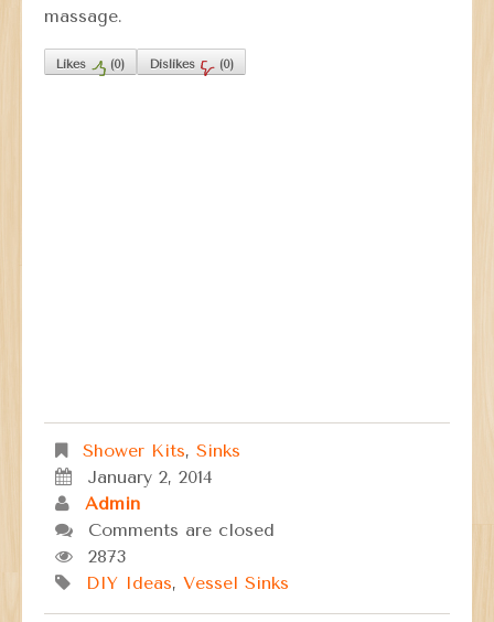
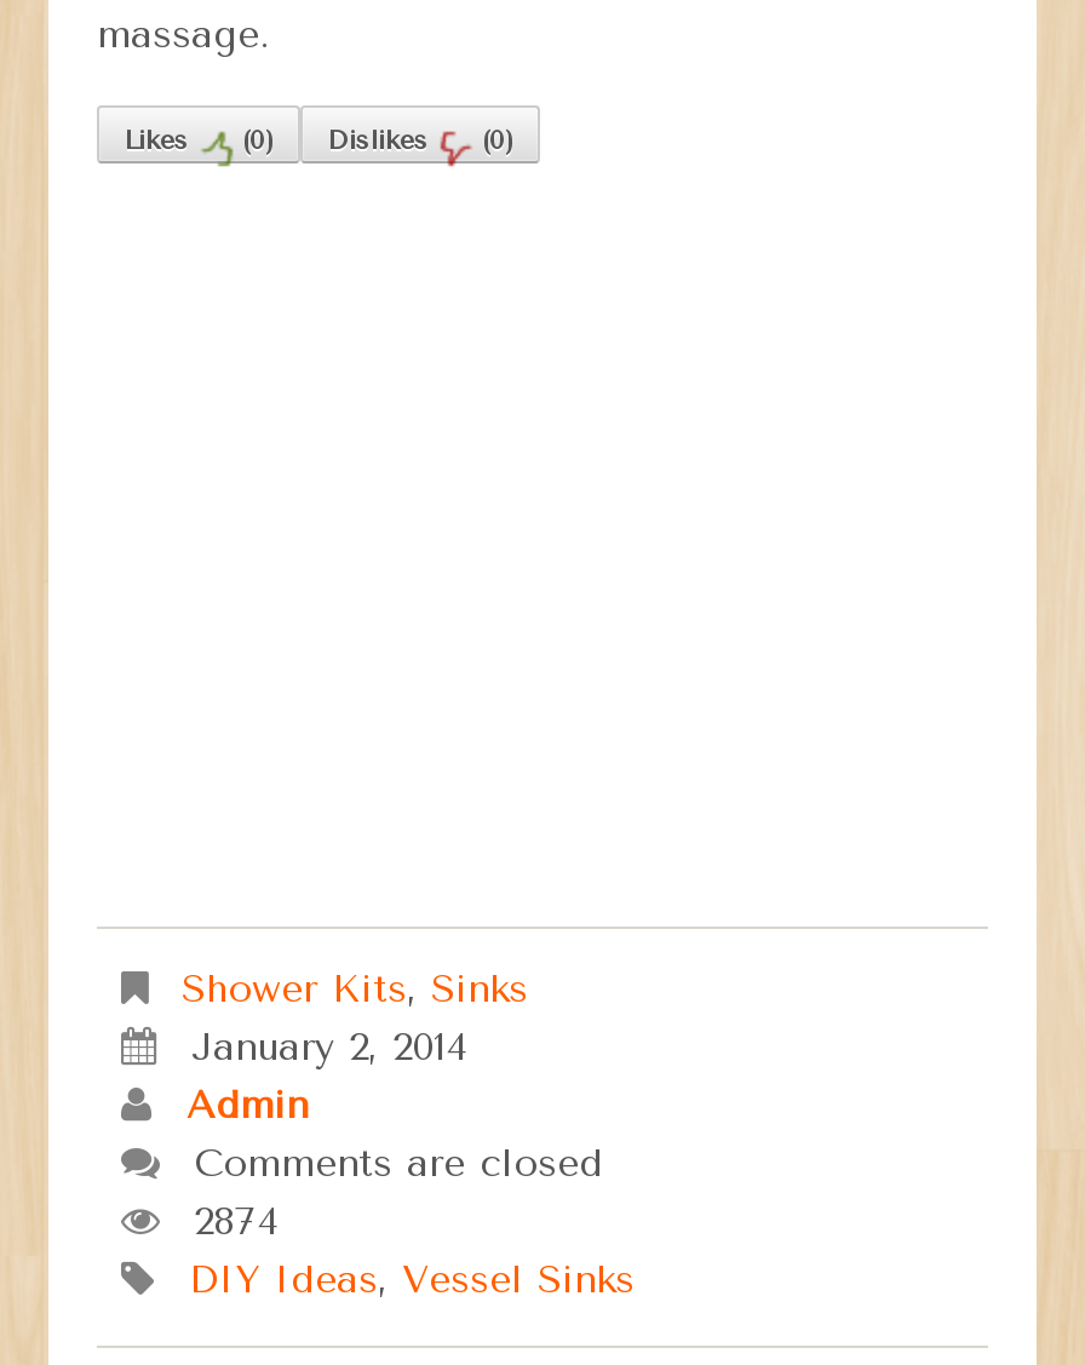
[82,546,126,567] 2873 -> [179,1198,279,1244] 2874

